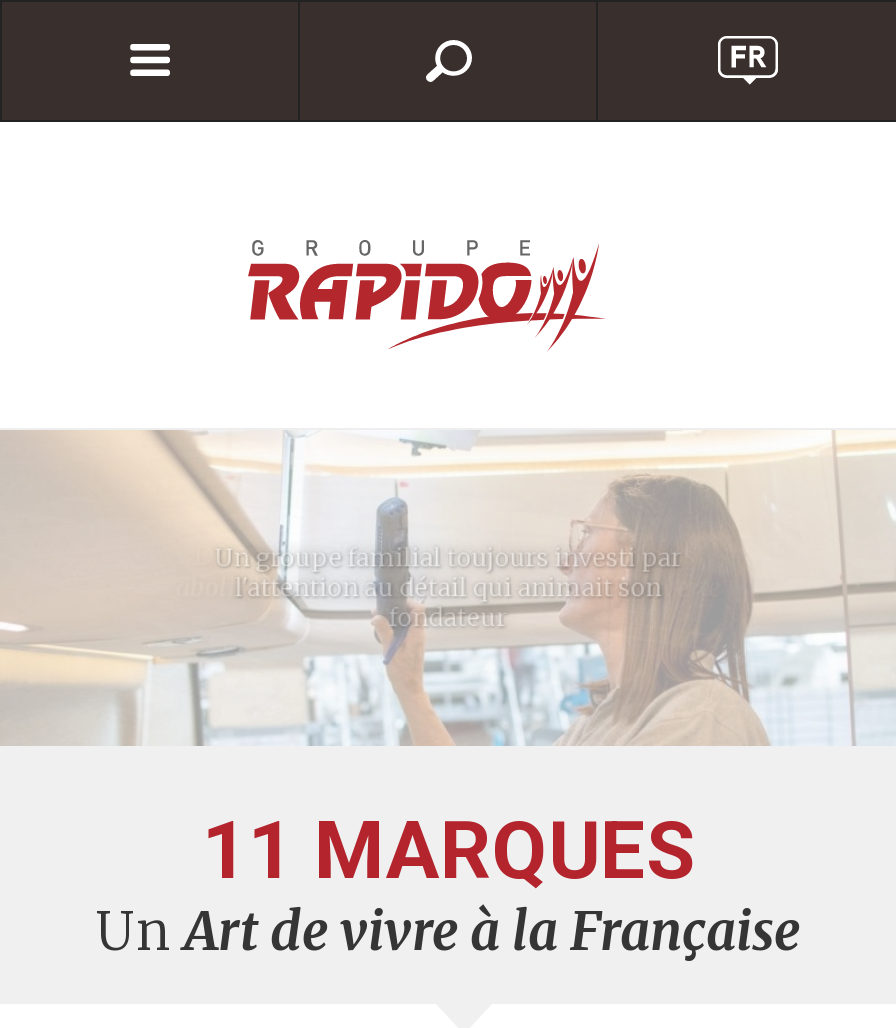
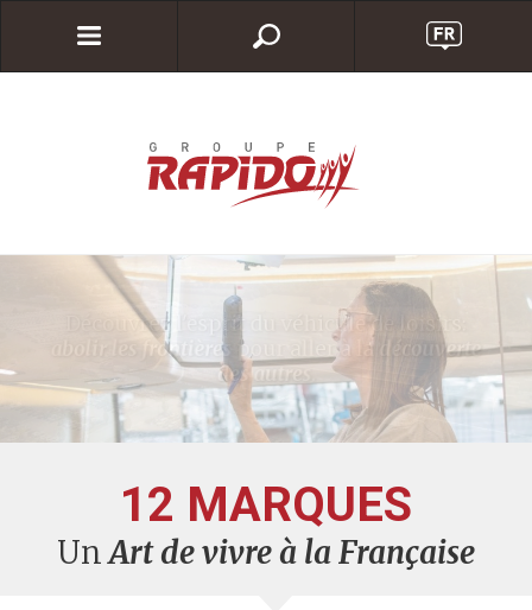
[202,804,694,898] 11 MARQUES -> [120,477,412,533] 12 MARQUES

